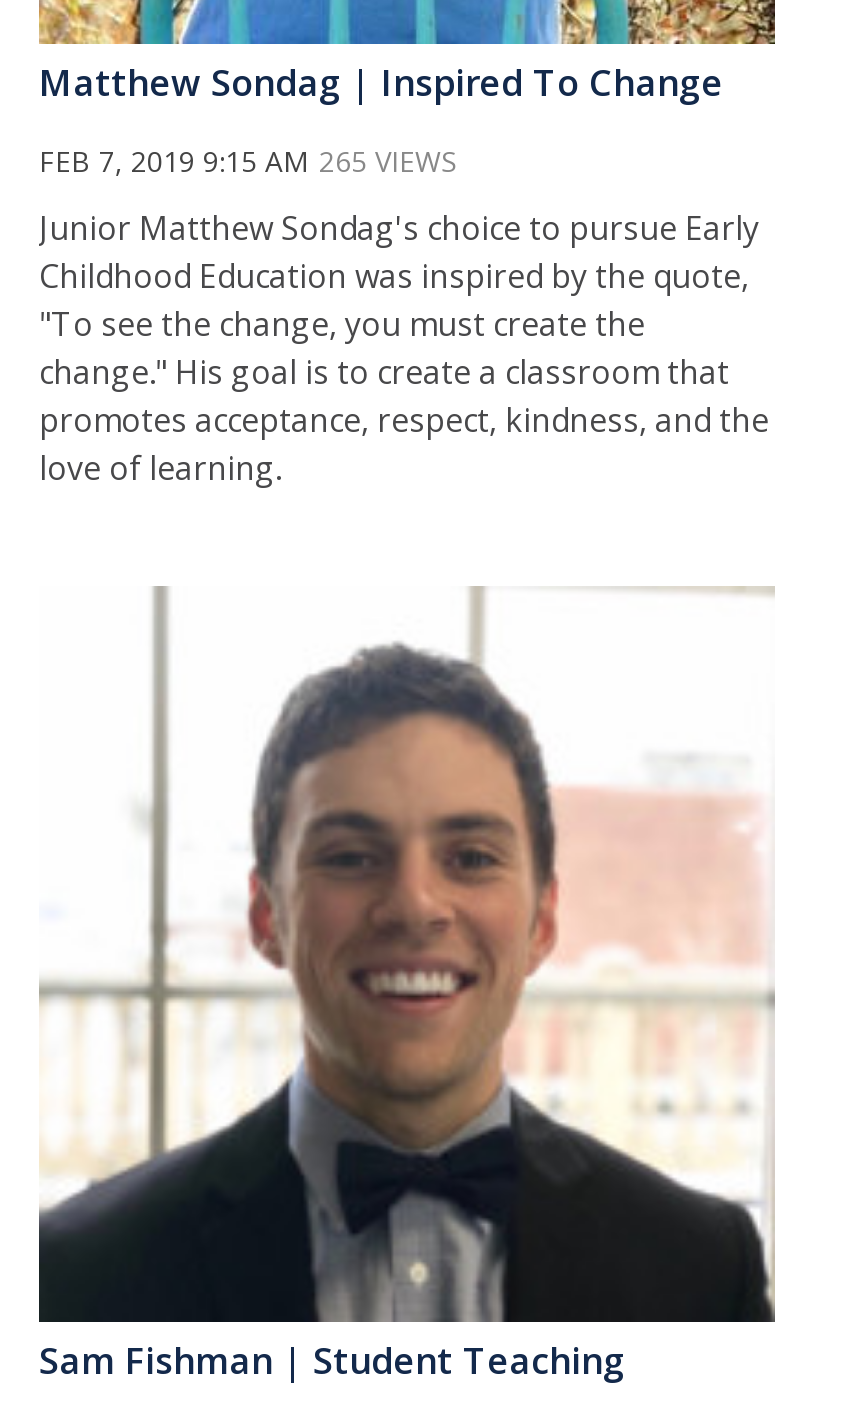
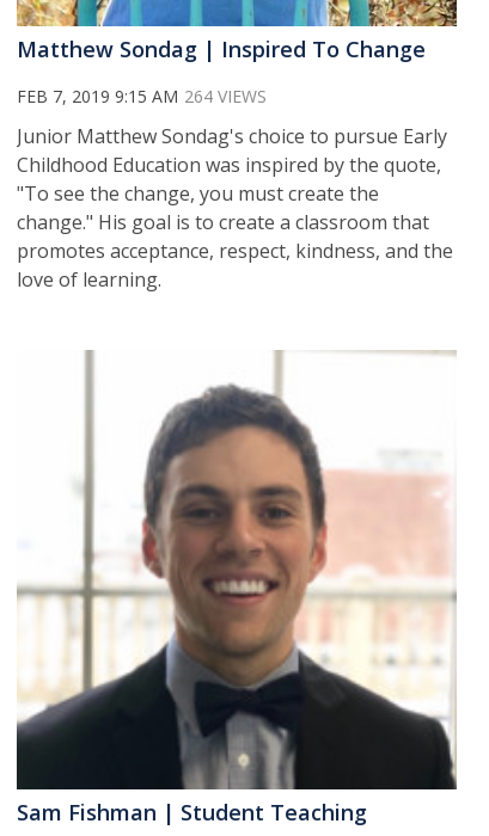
[39,142,457,180] FEB 7, 2019 9:15 AM 265 VIEWS -> [17,85,267,107] FEB 7, 2019 9:15 AM 264 VIEWS

